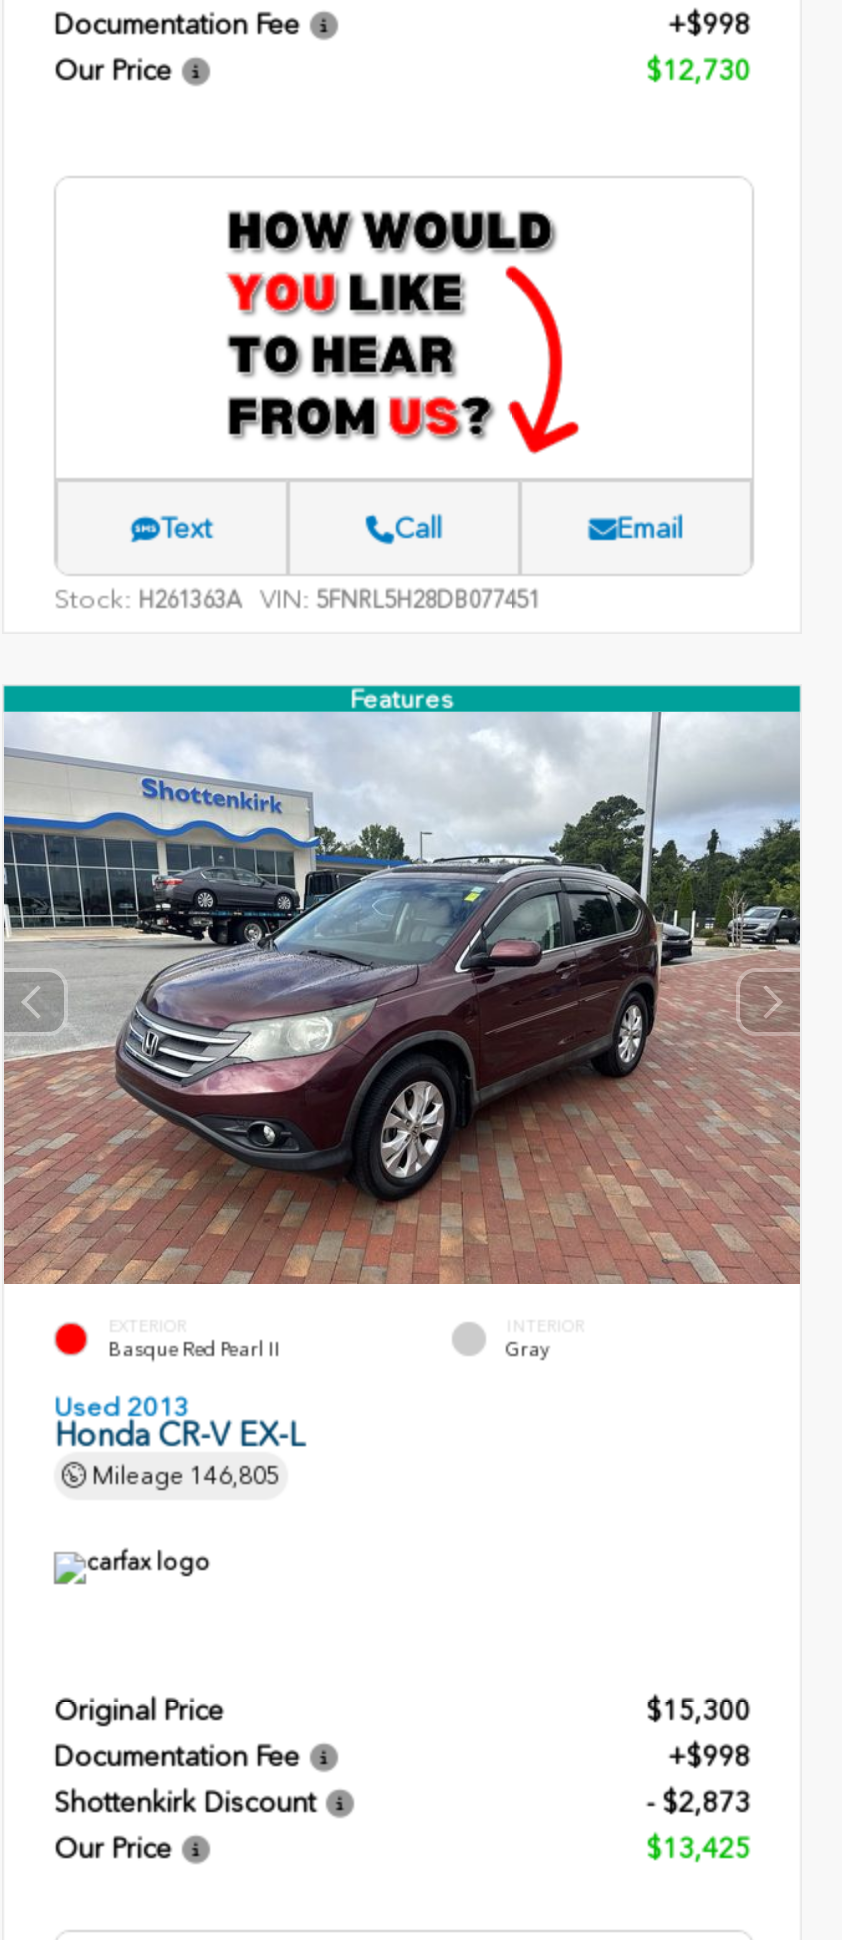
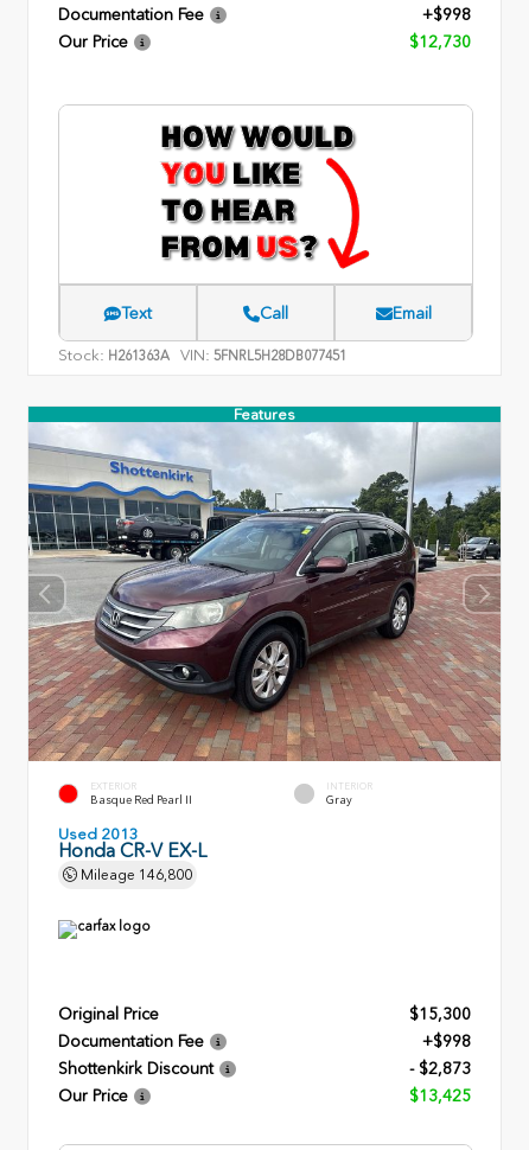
[86,1460,280,1488] Mileage 146,805 -> [77,865,192,882] Mileage 146,800

